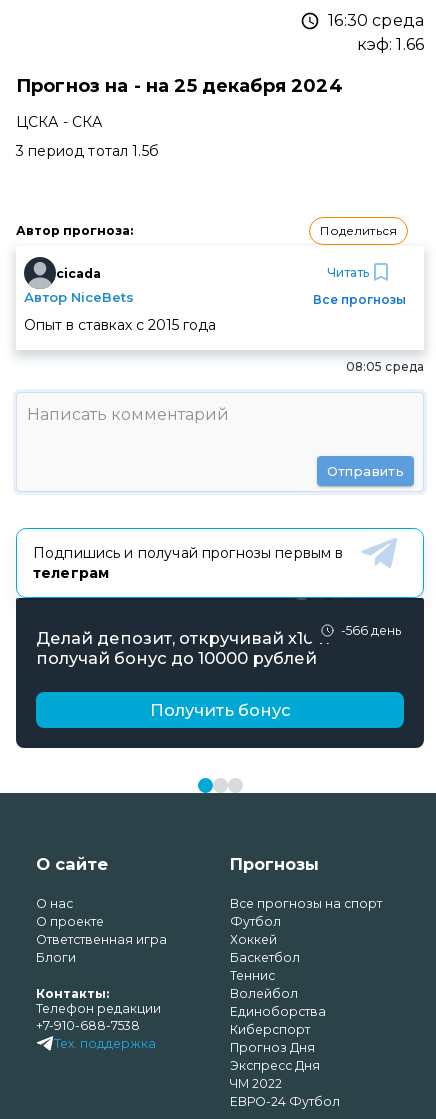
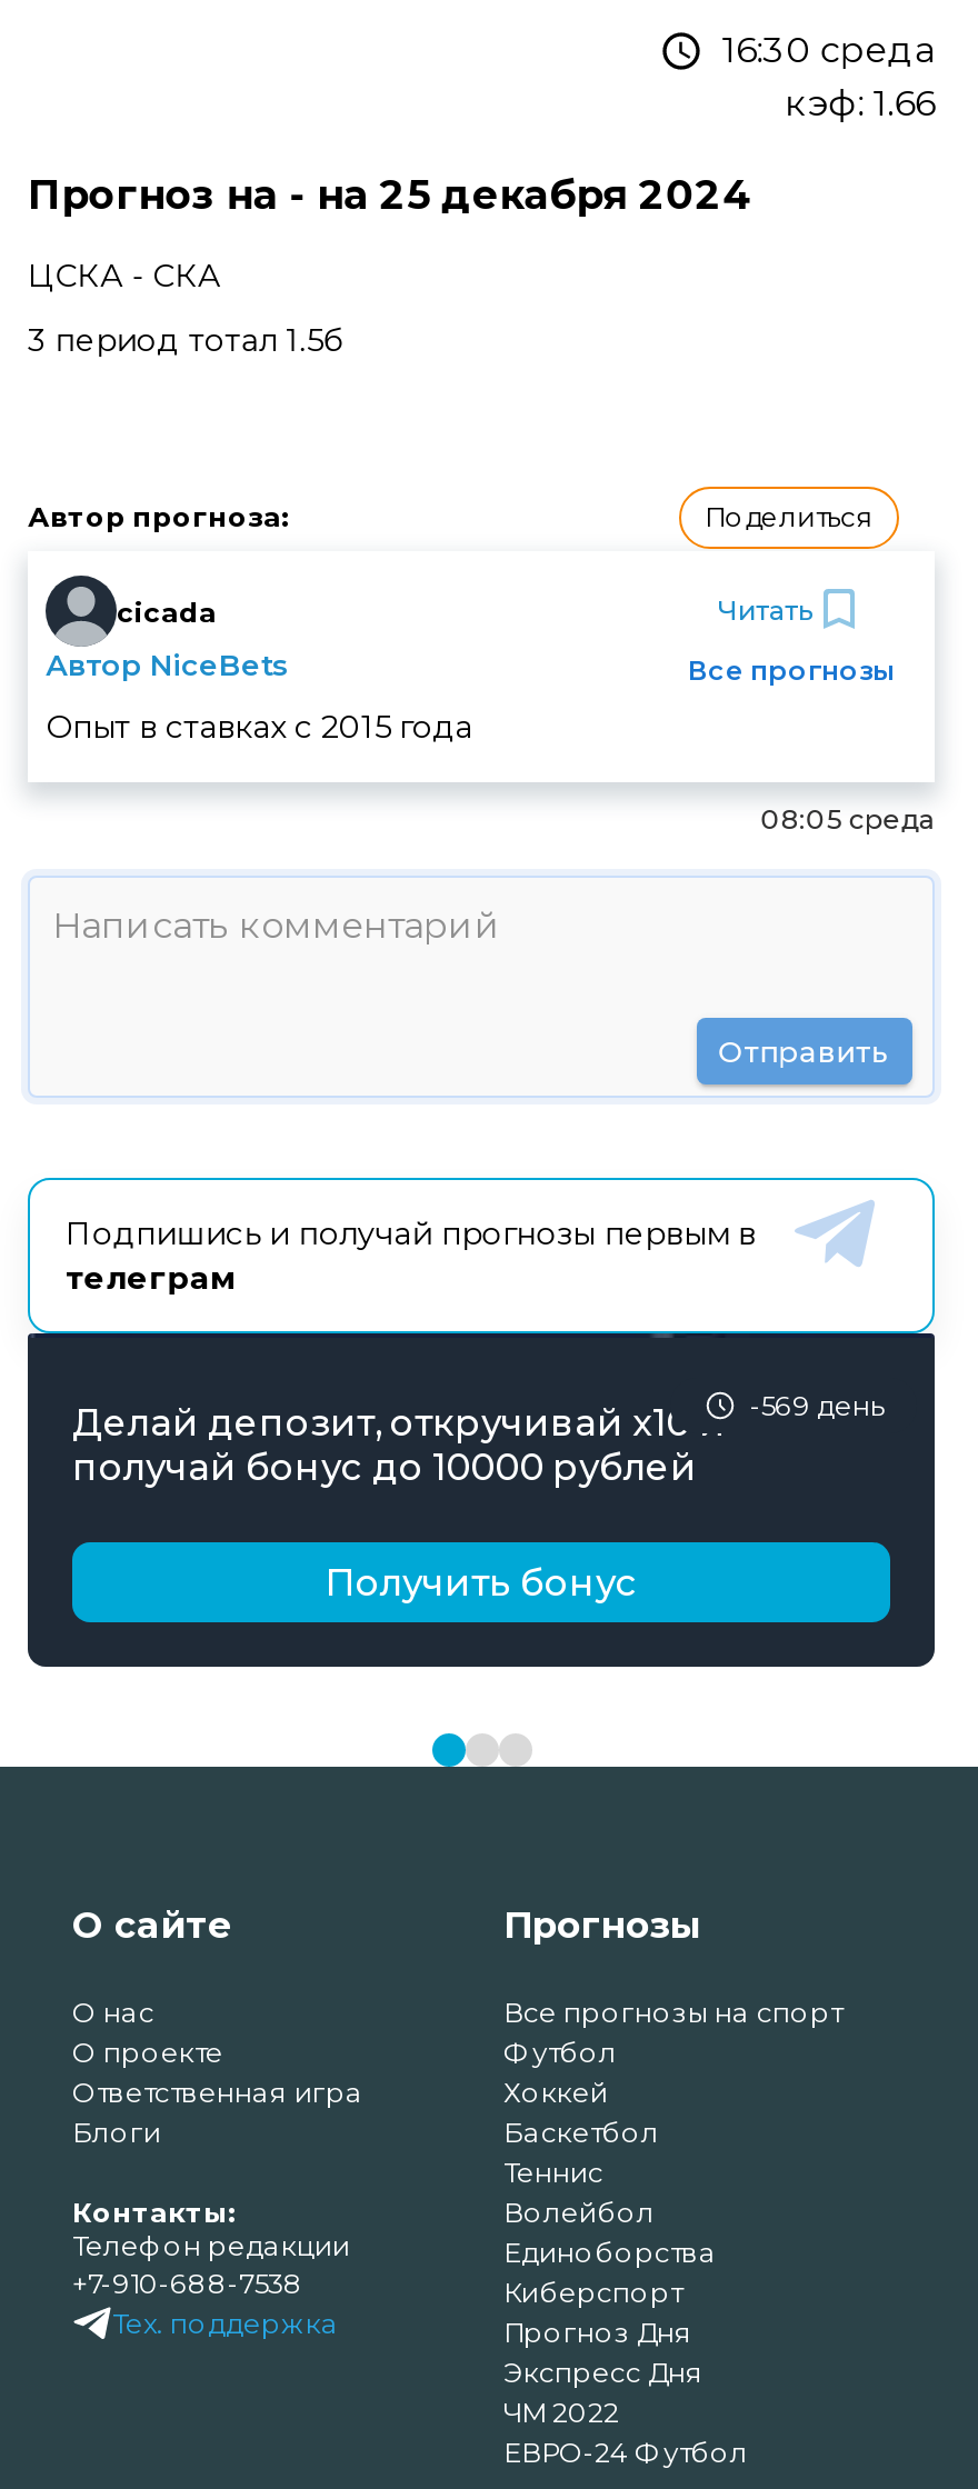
[341,623,401,638] -566 день -> [750,1390,884,1423] -569 день

